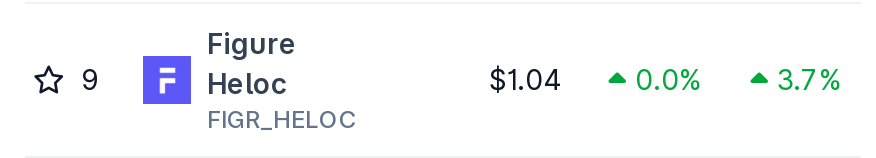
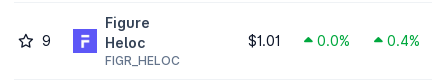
[489,62,561,96] $1.04 -> [248,32,280,49] $1.01
[777,62,841,96] 3.7% -> [387,32,420,49] 0.4%

